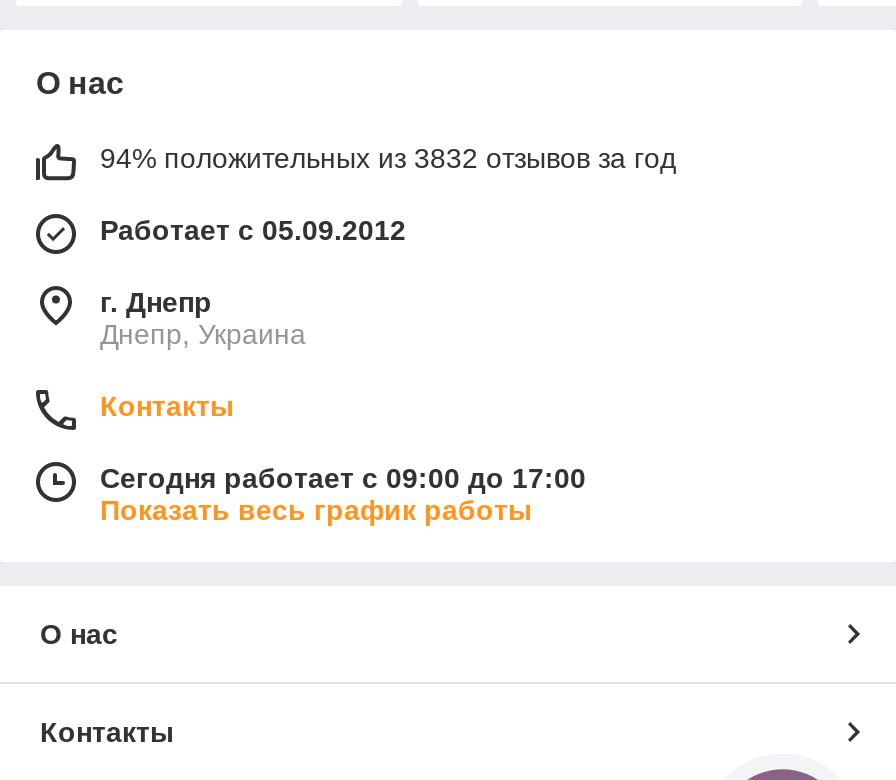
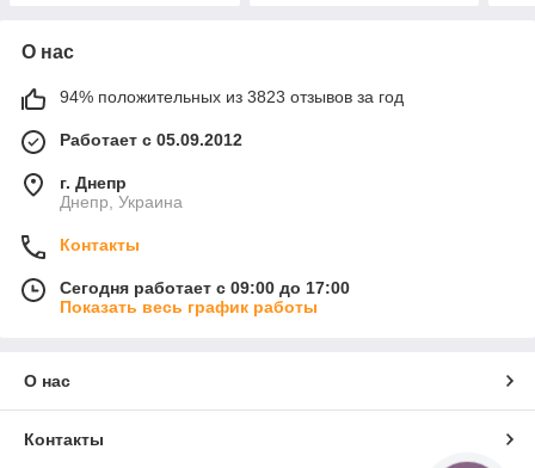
[100,142,676,174] 94% положительных из 3832 отзывов за год -> [60,87,404,106] 94% положительных из 3823 отзывов за год

